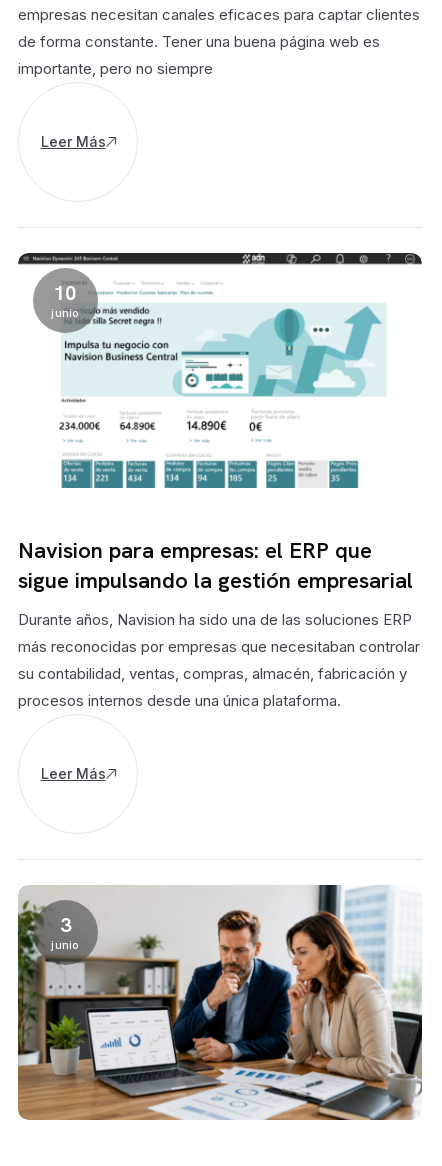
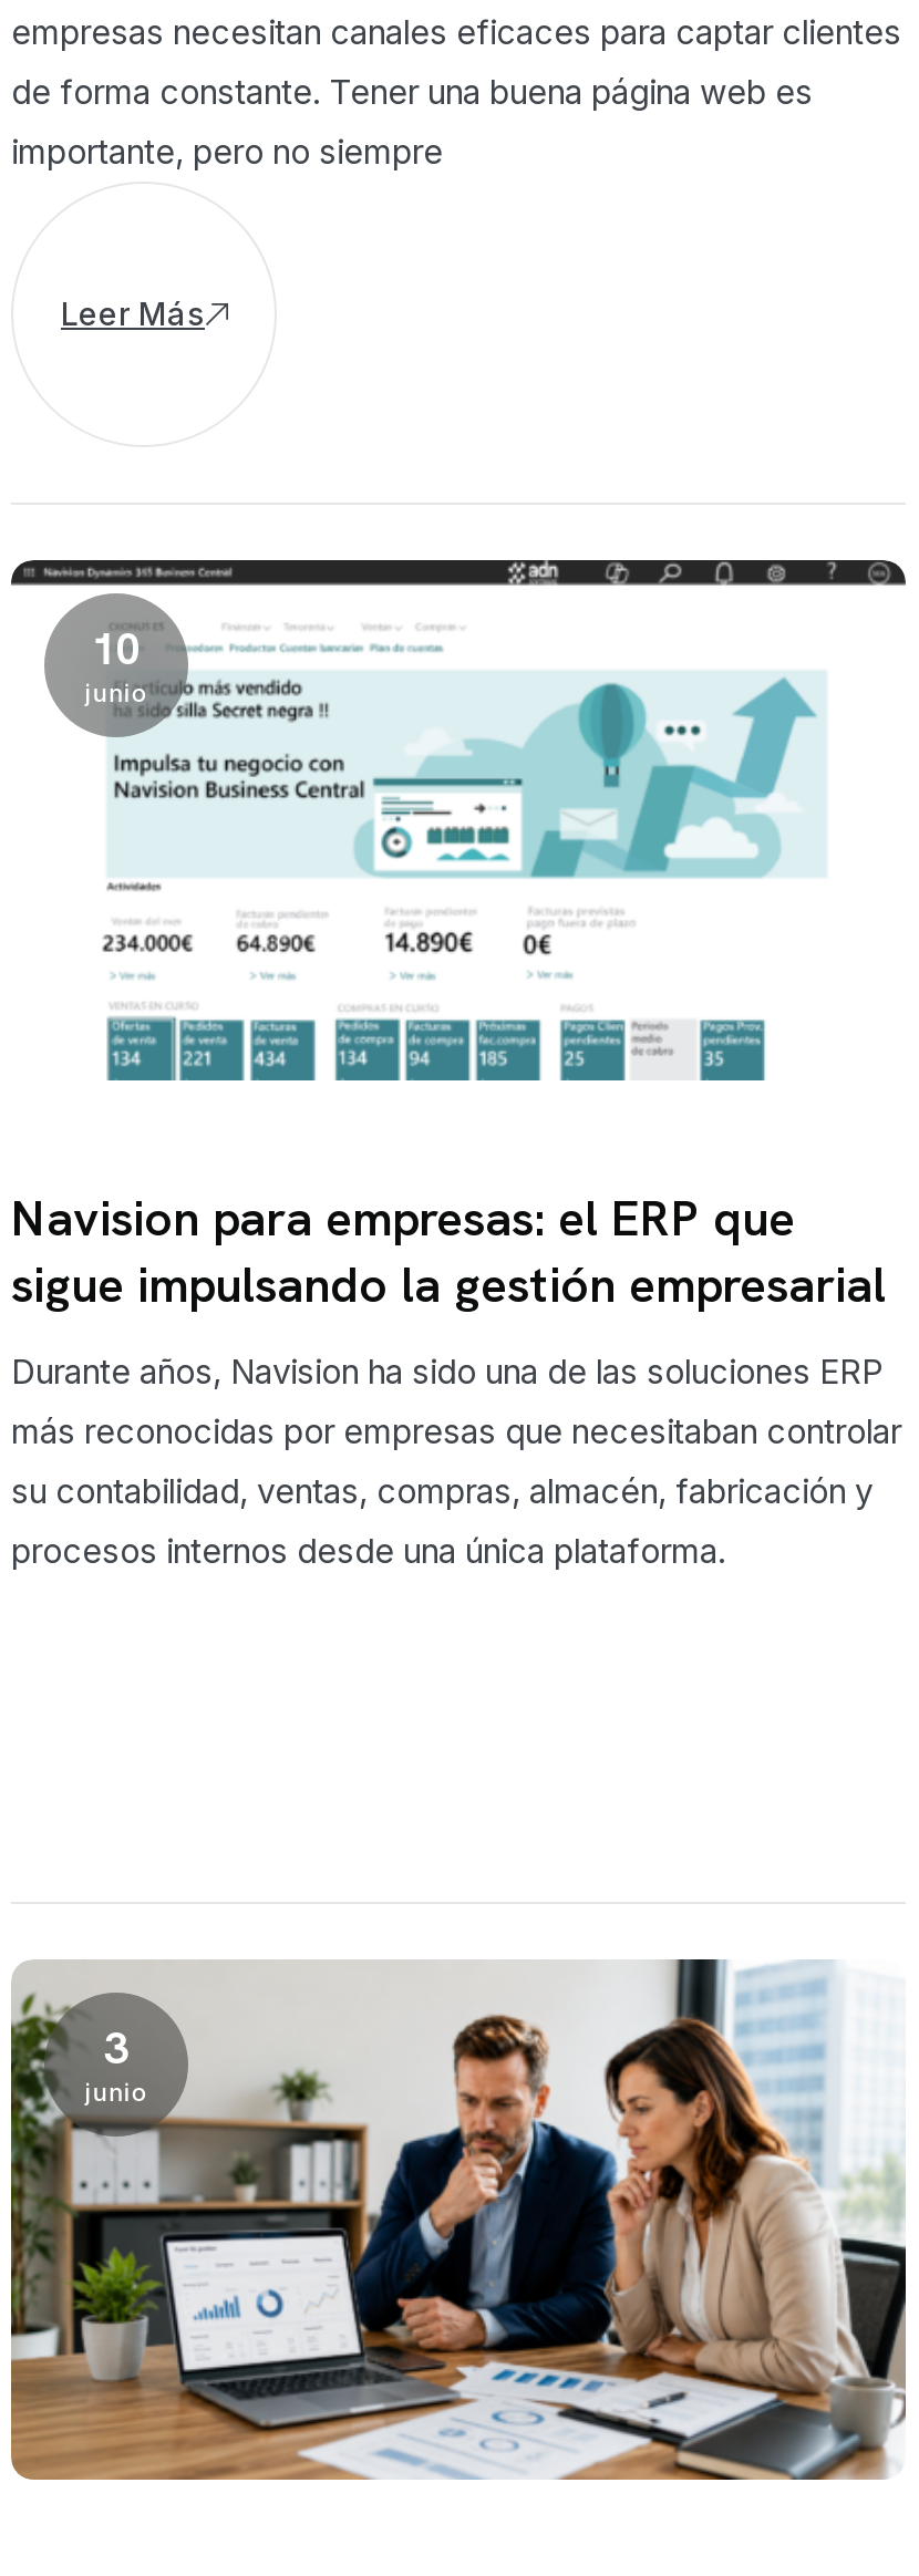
[40,765,105,782] Leer Más -> none

